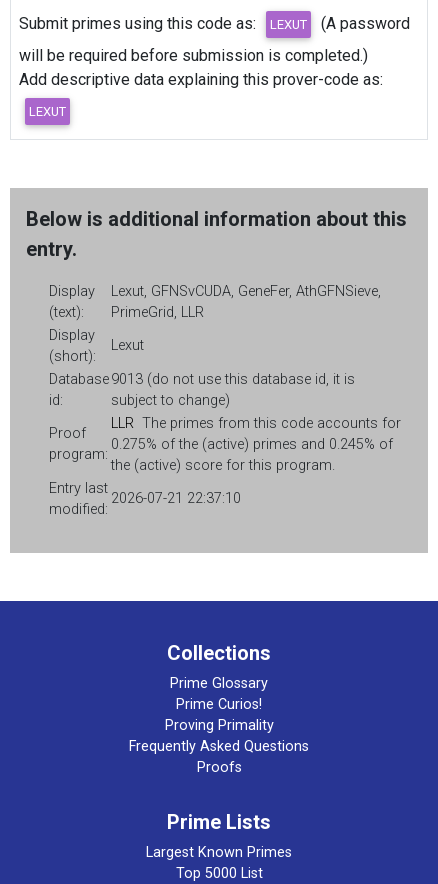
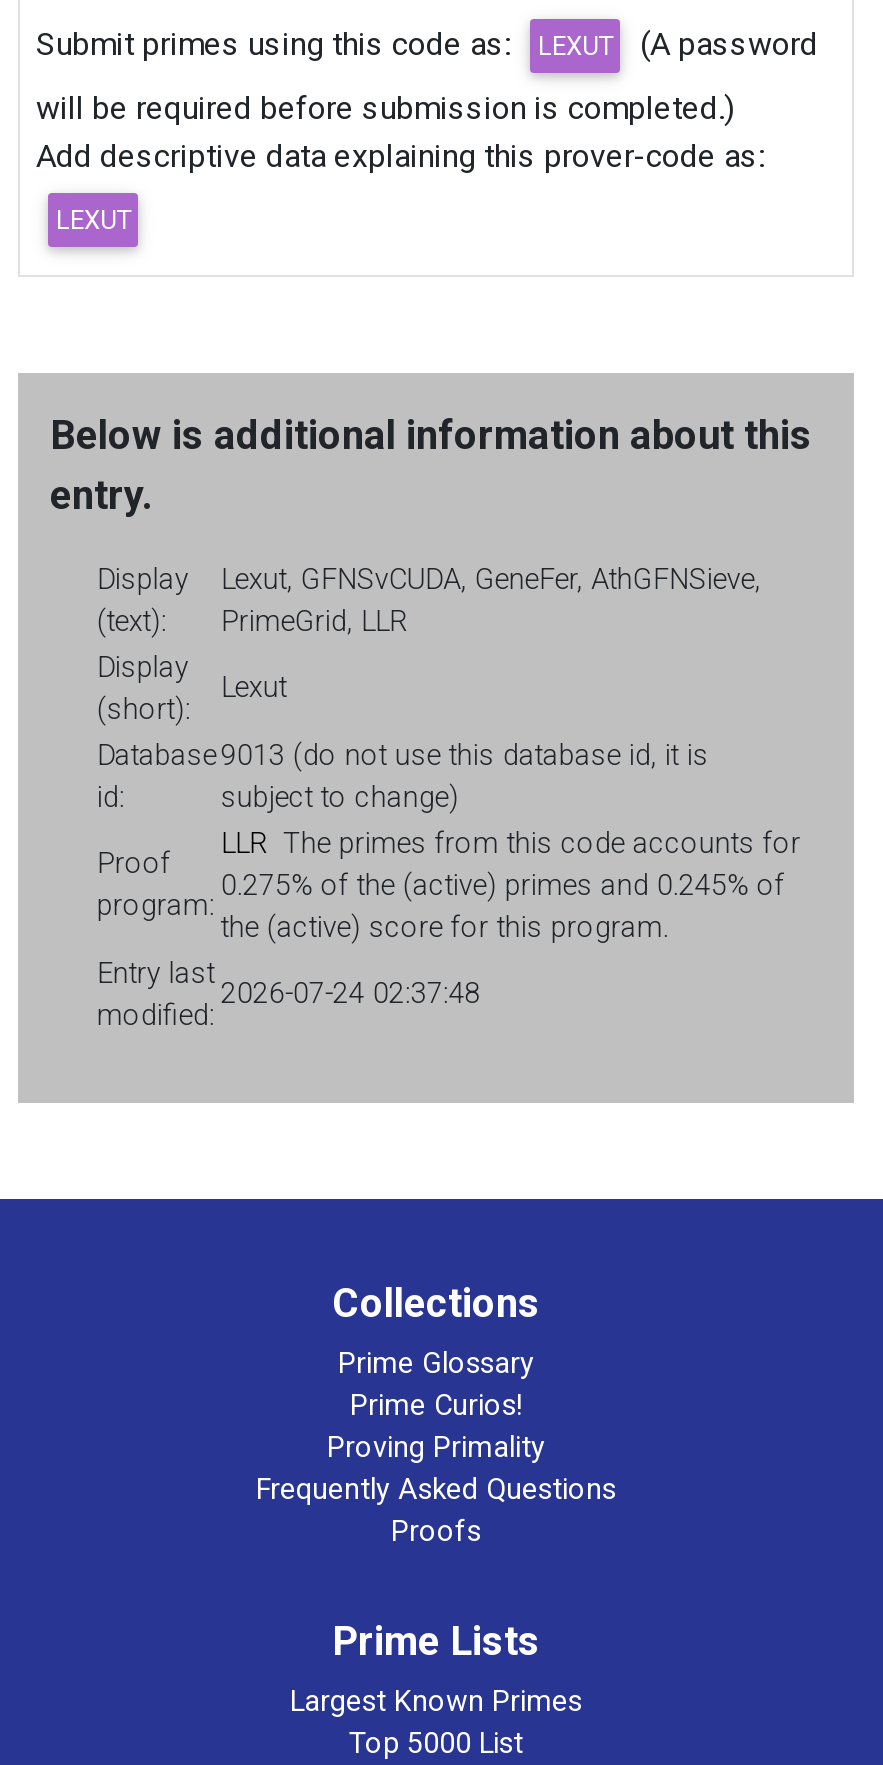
[111,490,241,507] 2026-07-21 22:37:10 -> [221,977,481,1011] 2026-07-24 02:37:48

